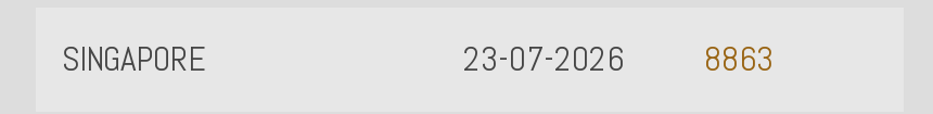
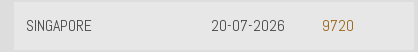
[463,38,624,81] 23-07-2026 -> [211,16,285,36] 20-07-2026
[704,39,774,82] 8863 -> [322,16,354,36] 9720

